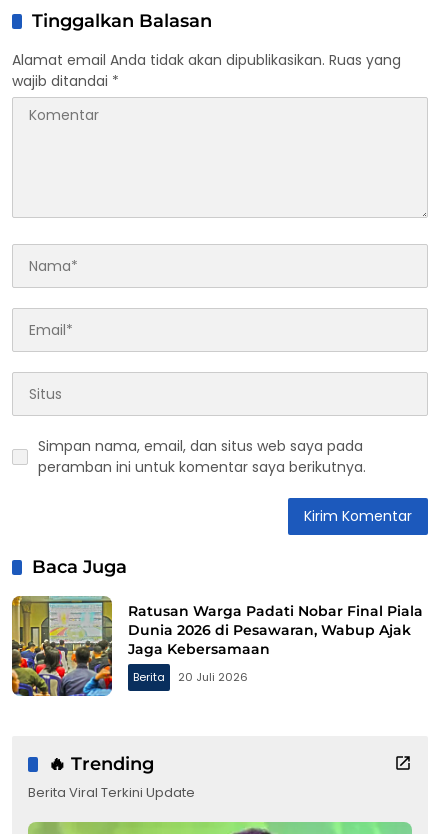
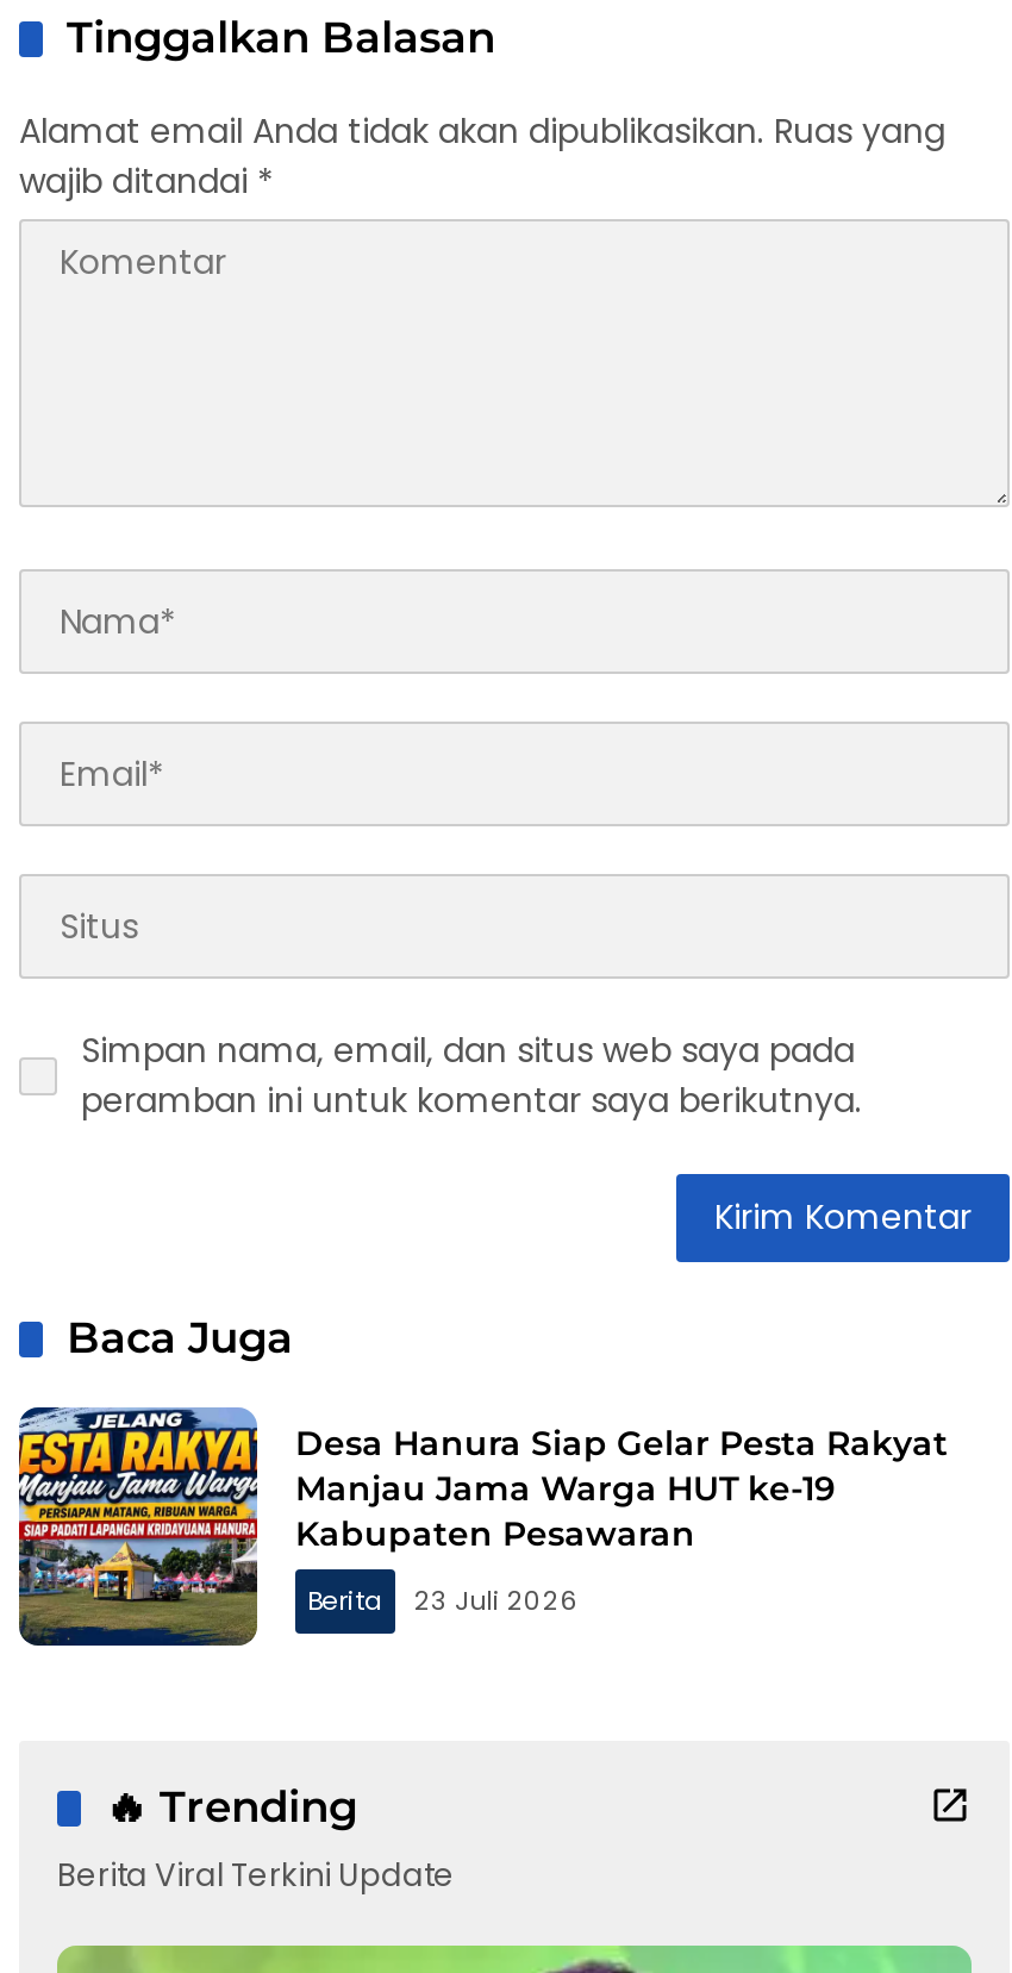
[11,595,423,697] [image] | Ratusan Warga Padati Nobar Final Piala | Dunia 2026 di Pesawaran, Wabup Ajak | Jaga Kebersamaan -> [17,1406,948,1649] [image] | Desa Hanura Siap Gelar Pesta Rakyat | Manjau Jama Warga HUT ke-19 | Kabupaten Pesawaran
[133,669,248,685] Berita 20 Juli 2026 -> [307,1580,579,1618] Berita 23 Juli 2026

